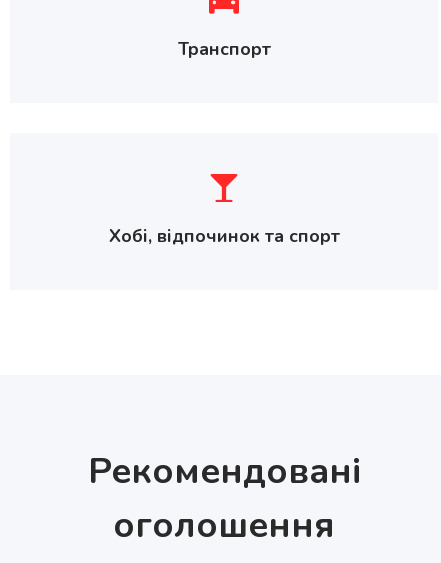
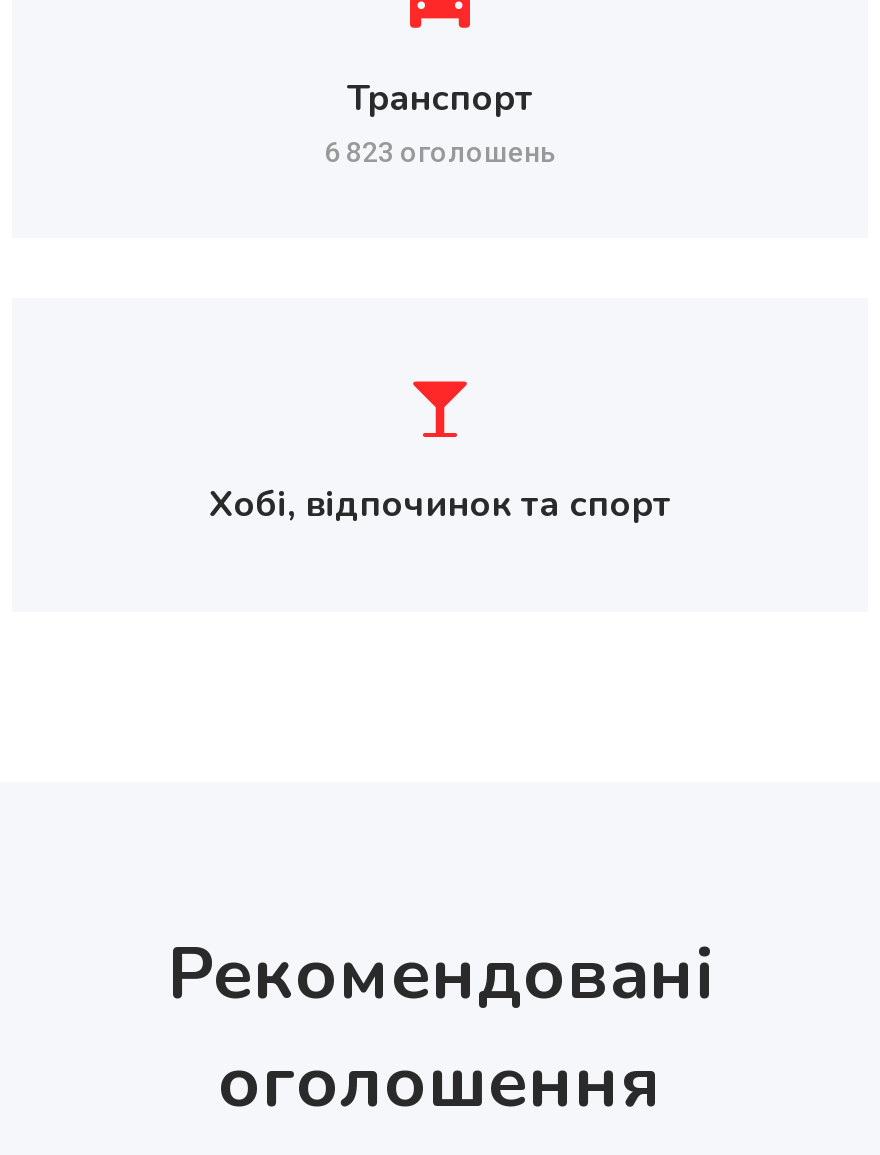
none -> [324,136,556,168] 6 823 оголошень

